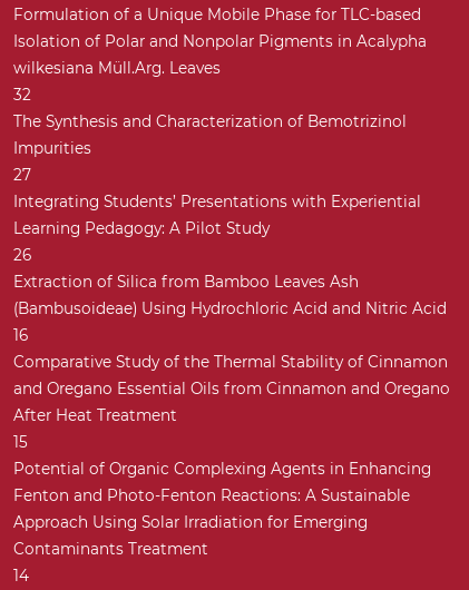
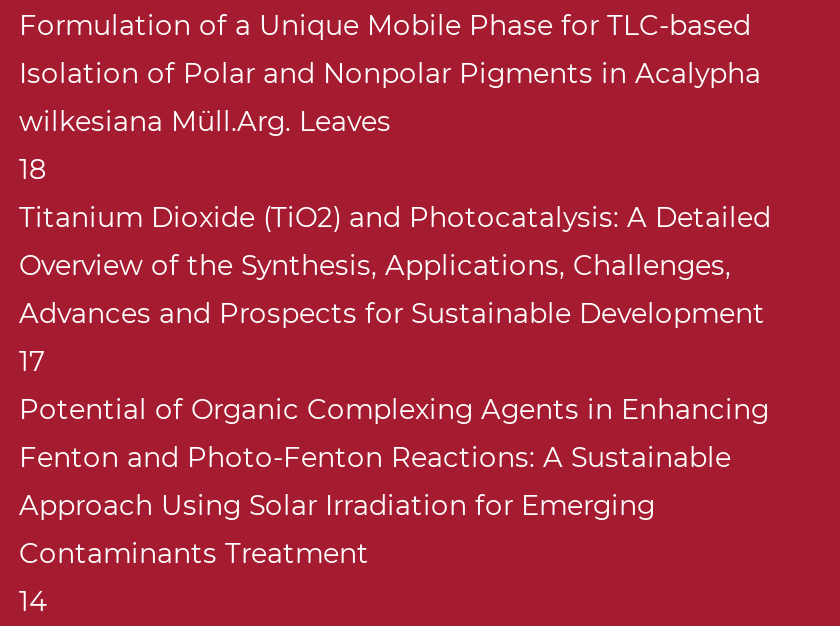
[13,85,450,451] 32 | The Synthesis and Characterization of Bemotrizinol | Impurities | 27 | Integrating Students’ Presentations with Experiential | Learning Pedagogy: A Pilot Study | 26 | Extraction of Silica from Bamboo Leaves Ash | (Bambusoideae) Using Hydrochloric Acid and Nitric Acid | 16 | Comparative Study of the Thermal Stability of Cinnamon | and Oregano Essential Oils from Cinnamon and Oregano | After Heat Treatment | 15 -> [19,153,771,377] 18 | Titanium Dioxide (TiO2) and Photocatalysis: A Detailed | Overview of the Synthesis, Applications, Challenges, | Advances and Prospects for Sustainable Development | 17

